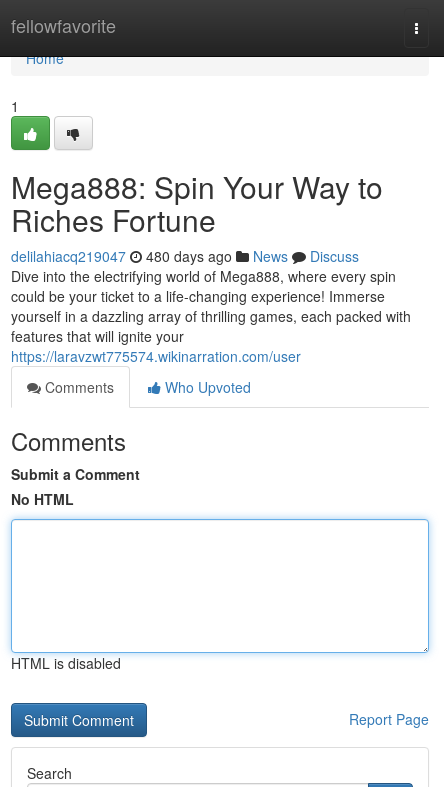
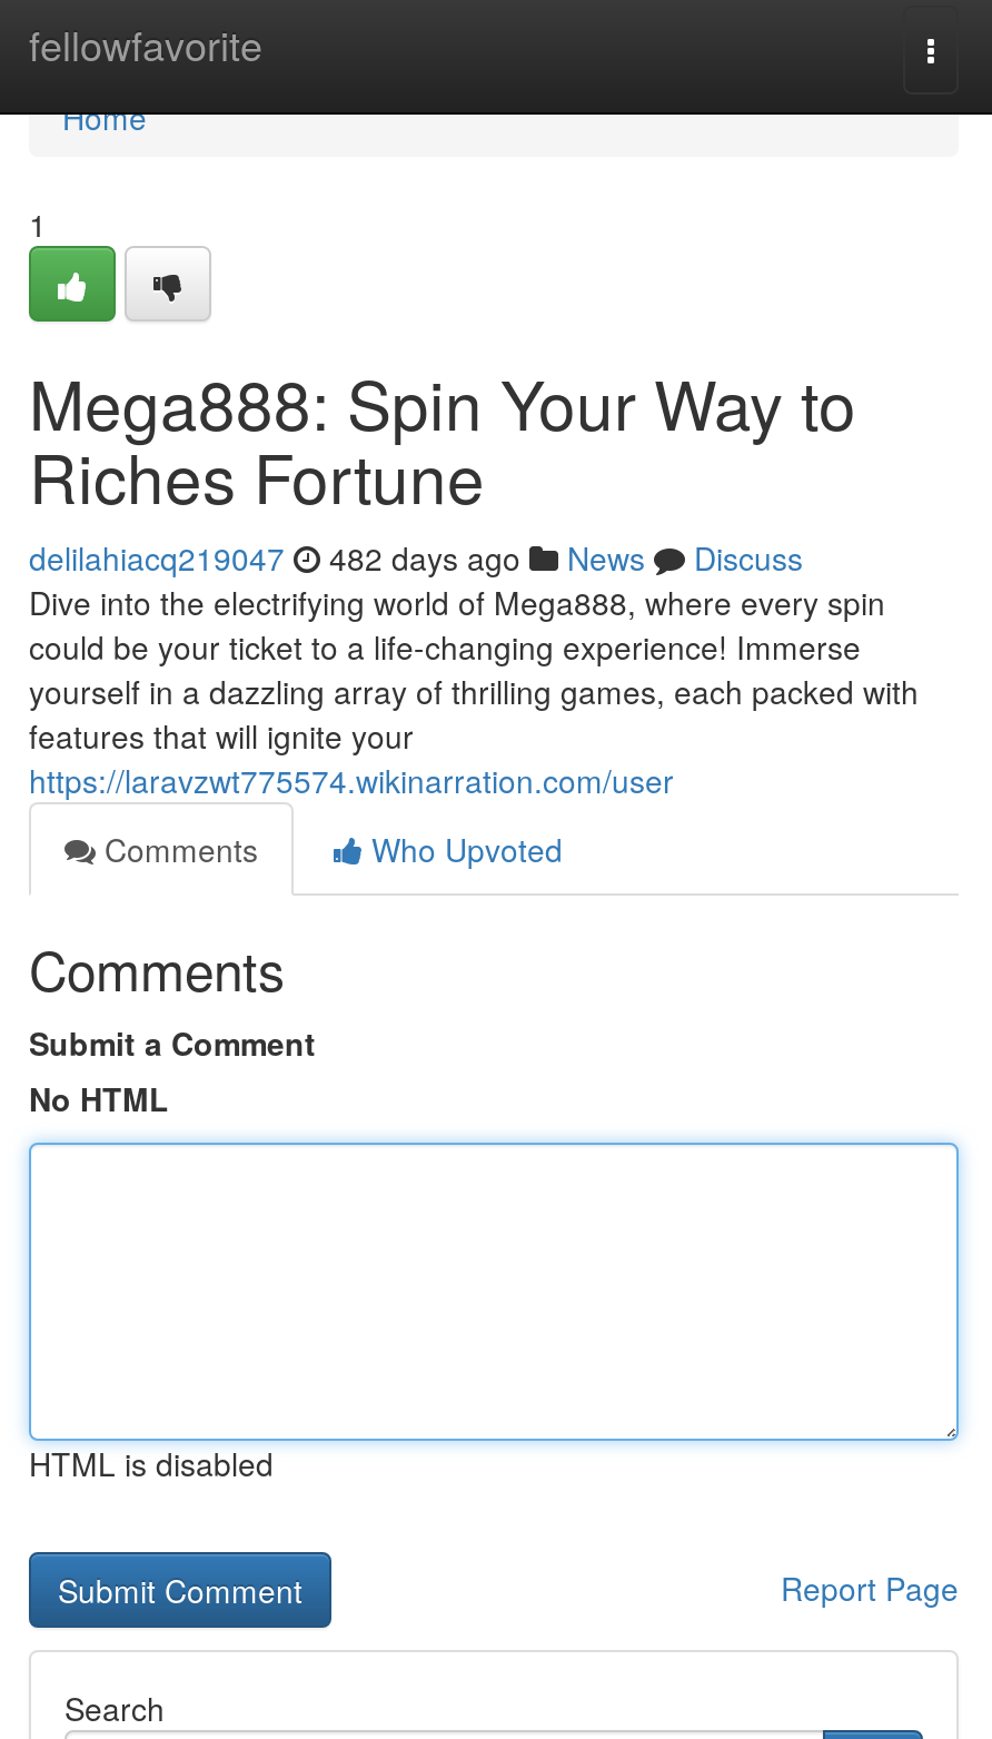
[11,246,359,266] delilahiacq219047 480 days ago News Discuss -> [29,535,803,580] delilahiacq219047 482 days ago News Discuss

